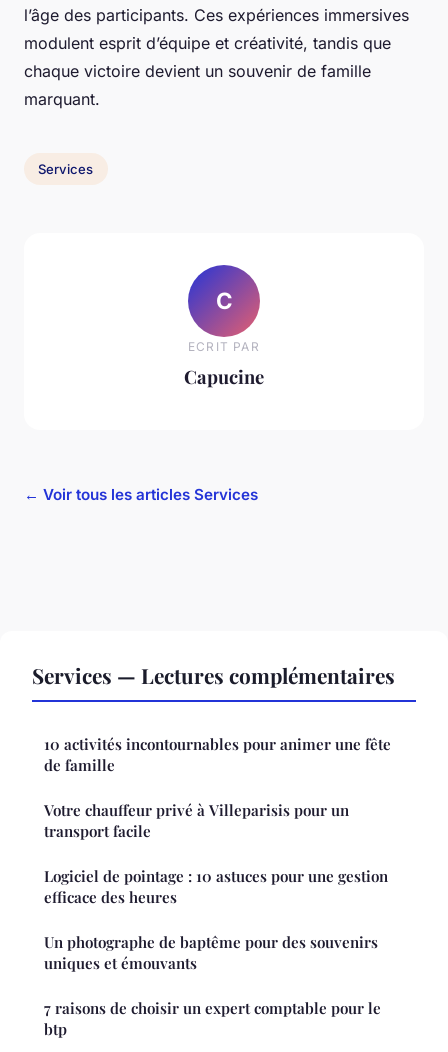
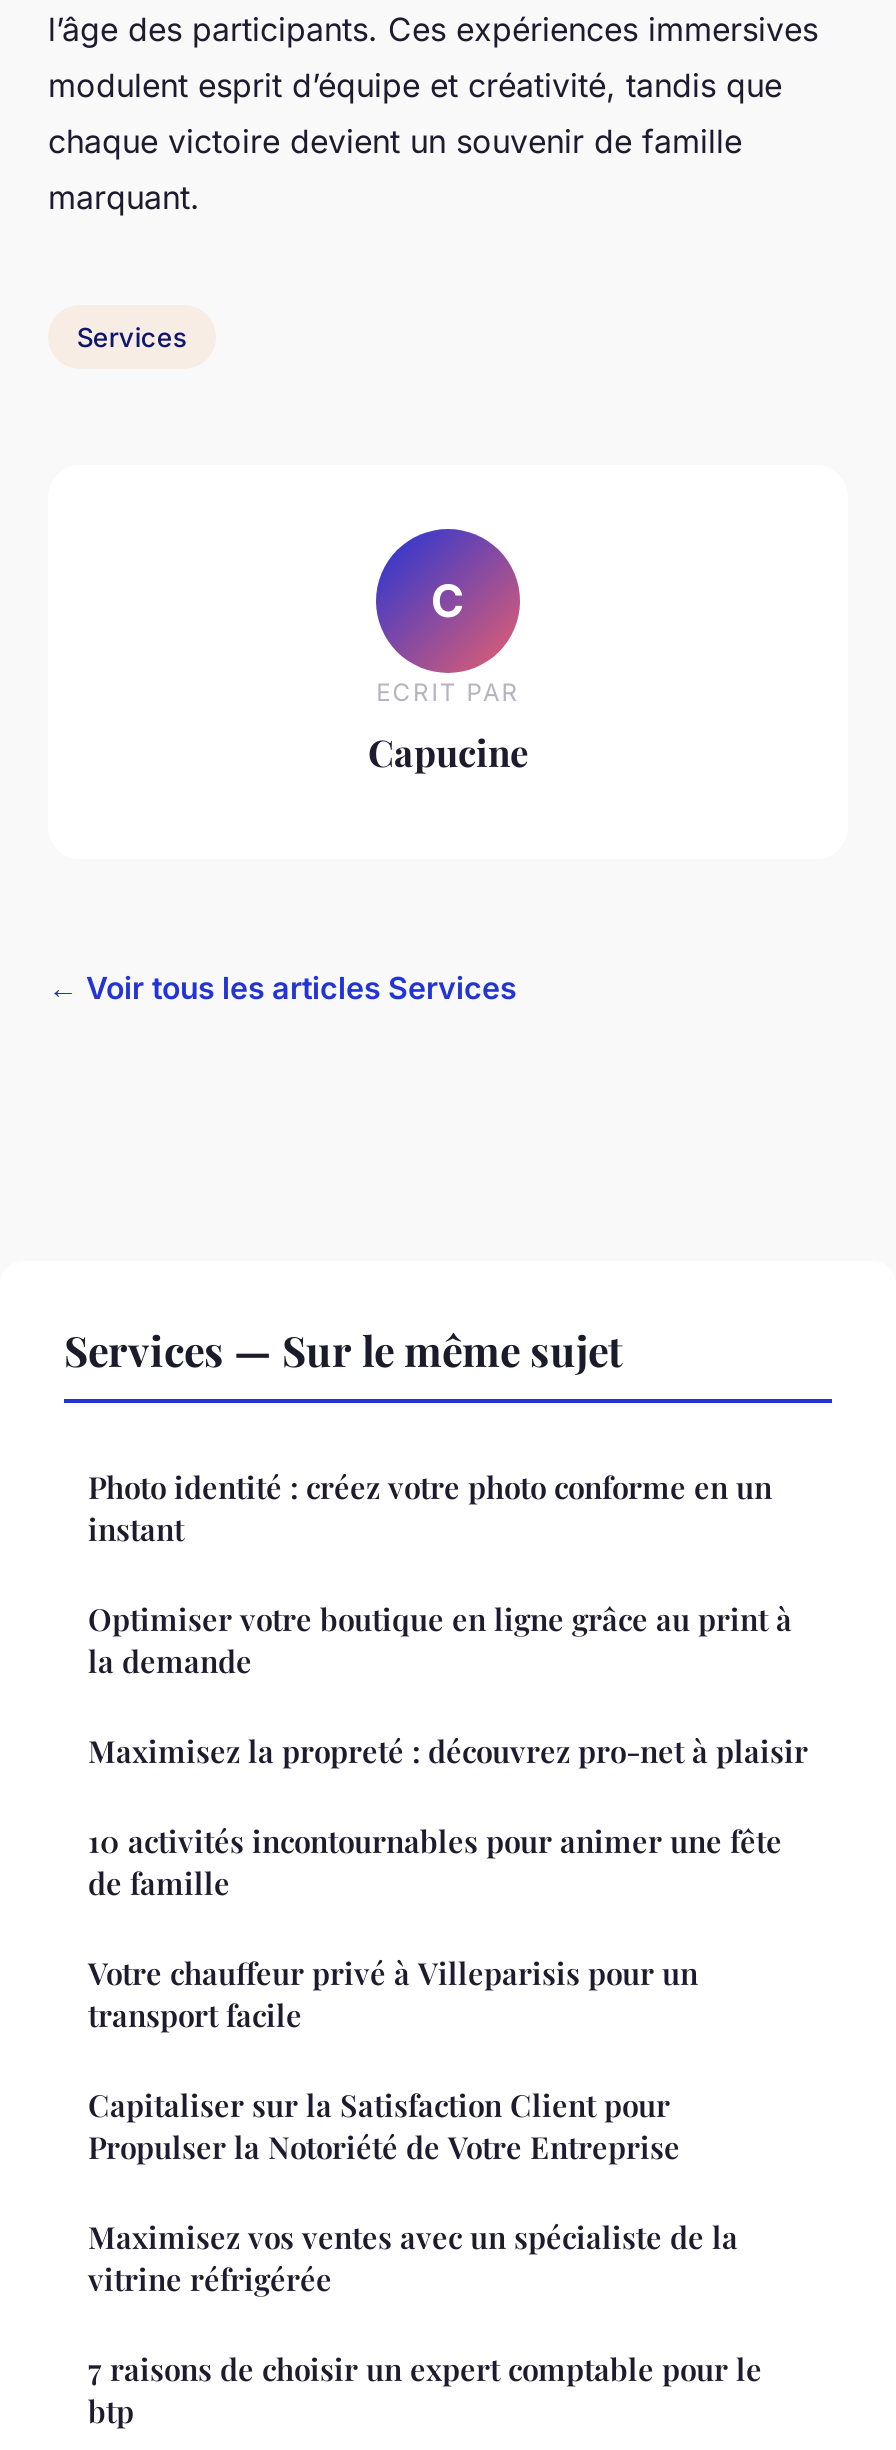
[32,661,395,689] Services — Lectures complémentaires -> [64,1321,808,1771] Services — Sur le même sujet | Photo identité : créez votre photo conforme en un | instant | Optimiser votre boutique en ligne grâce au print à | la demande | Maximisez la propreté : découvrez pro-net à plaisir
[44,866,388,907] Logiciel de pointage : 10 astuces pour une gestion | efficace des heures -> [88,2085,680,2167] Capitaliser sur la Satisfaction Client pour | Propulser la Notoriété de Votre Entreprise
[44,932,378,973] Un photographe de baptême pour des souvenirs | uniques et émouvants -> [88,2217,738,2299] Maximisez vos ventes avec un spécialiste de la | vitrine réfrigérée

